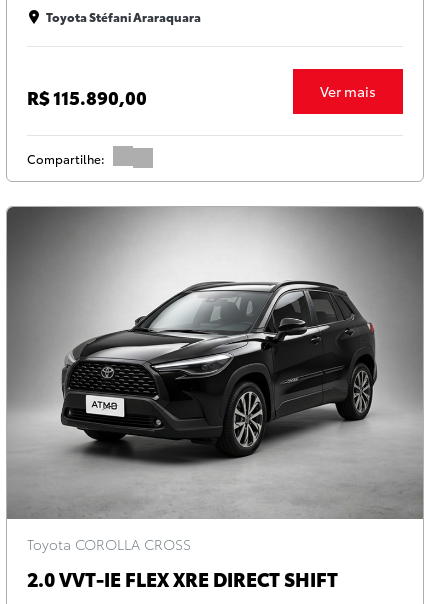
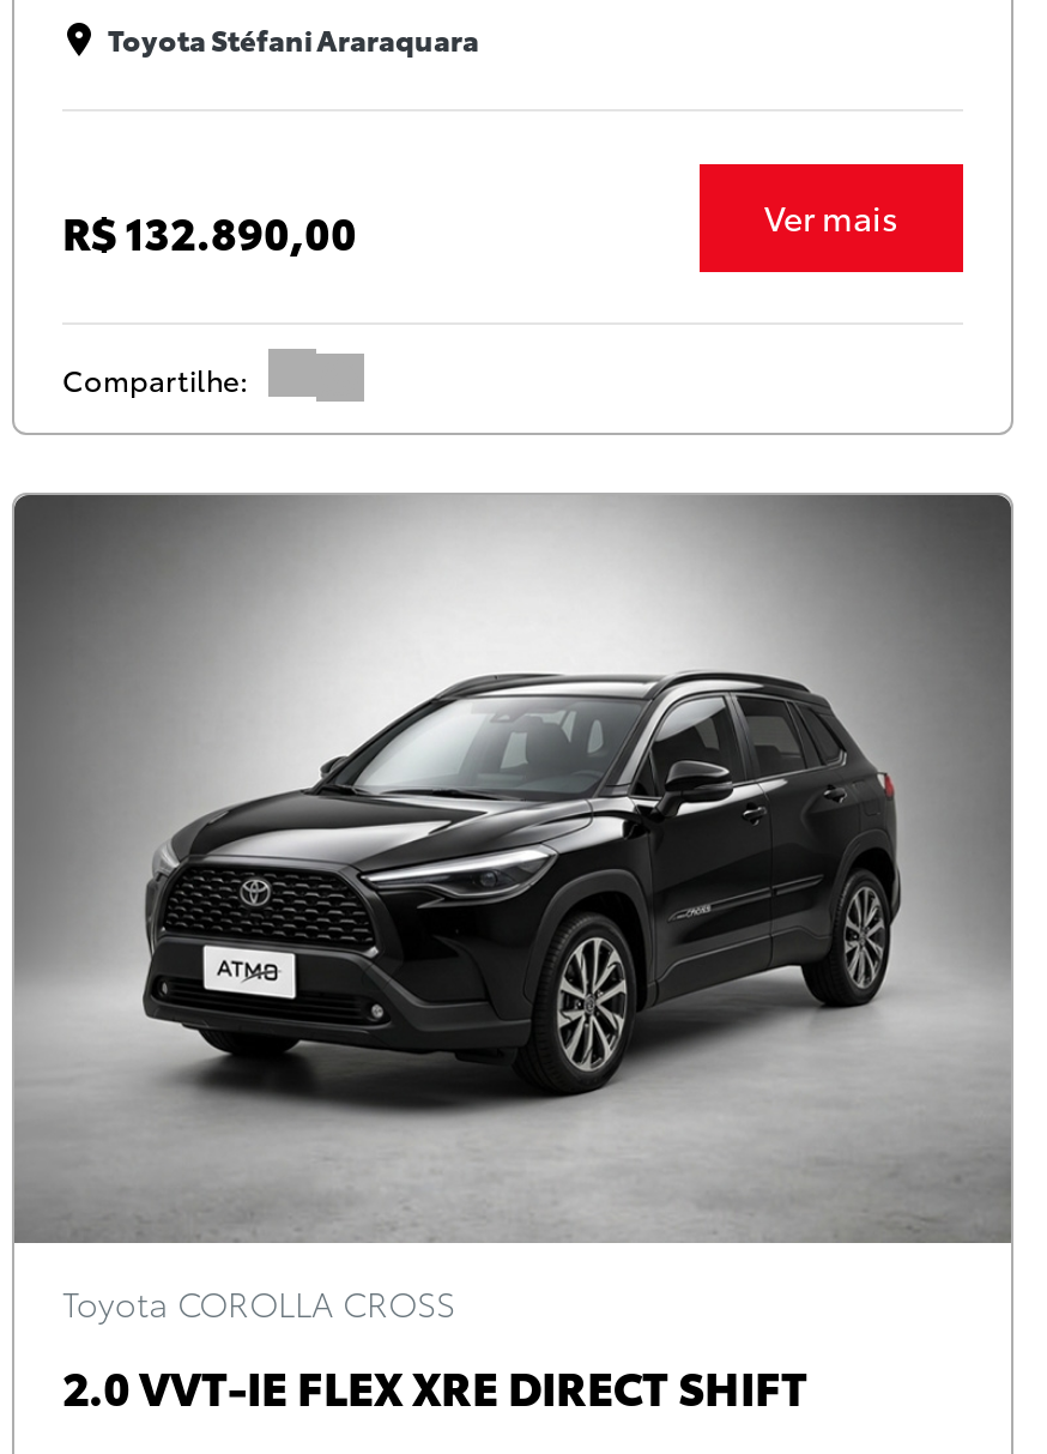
[27,84,147,109] R$ 115.890,00 -> [62,199,357,259] R$ 132.890,00

